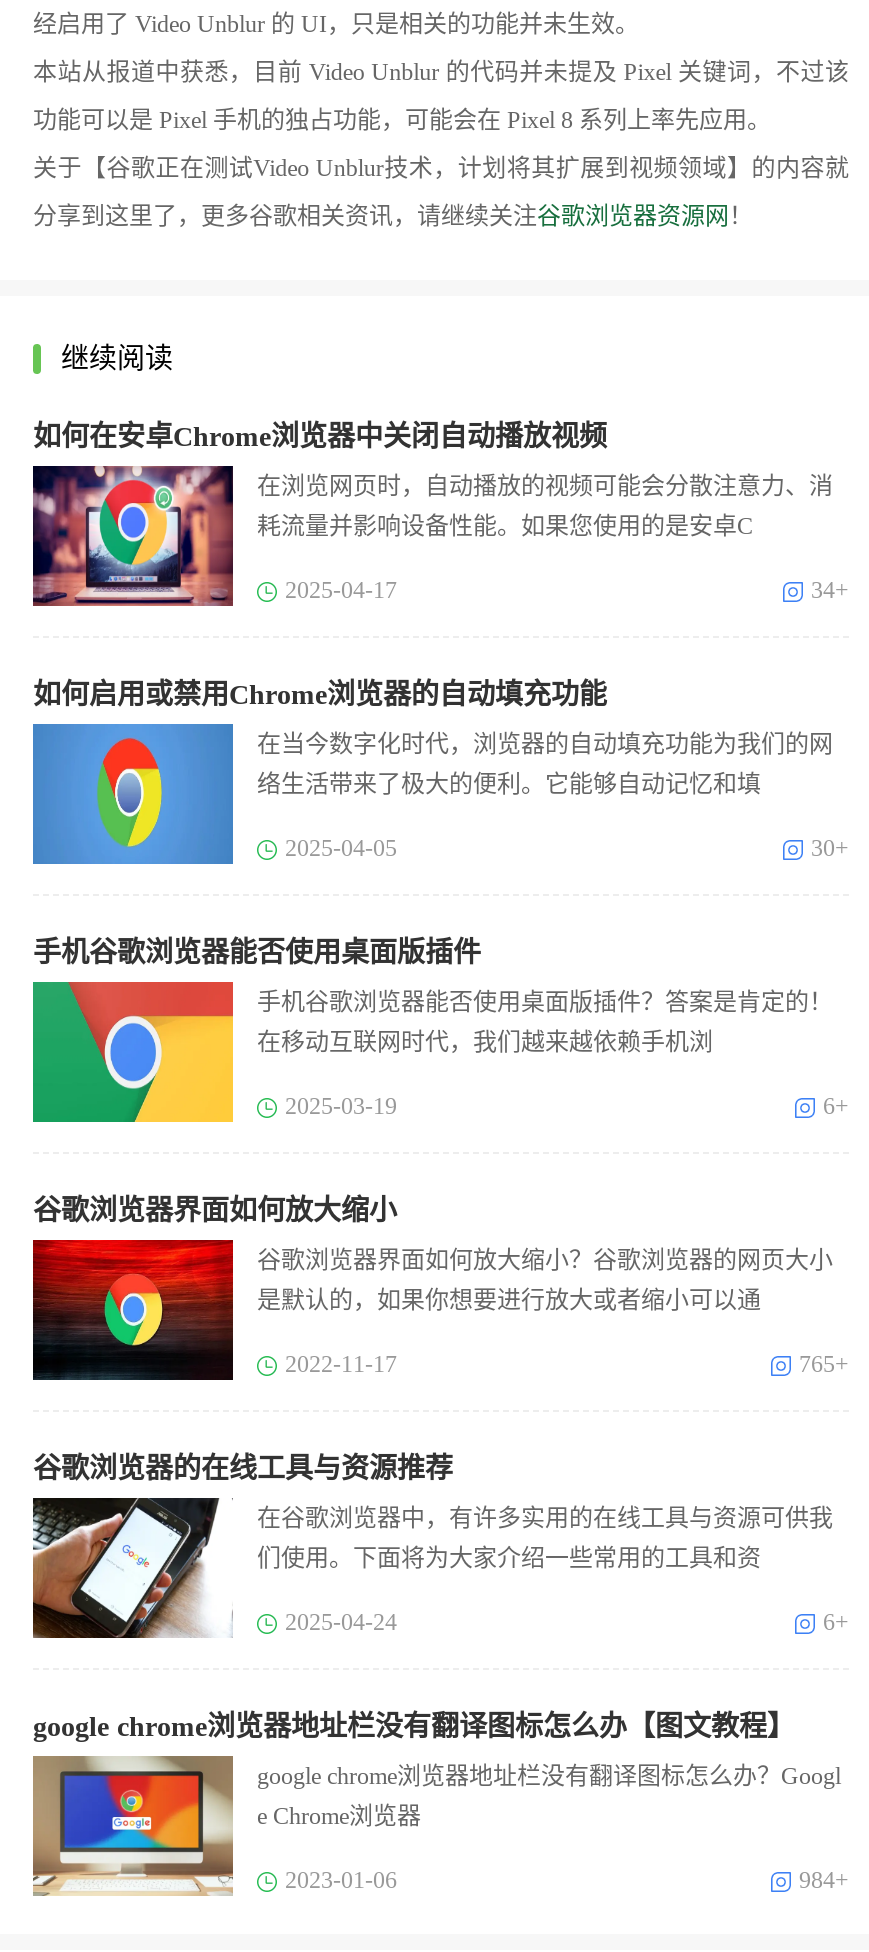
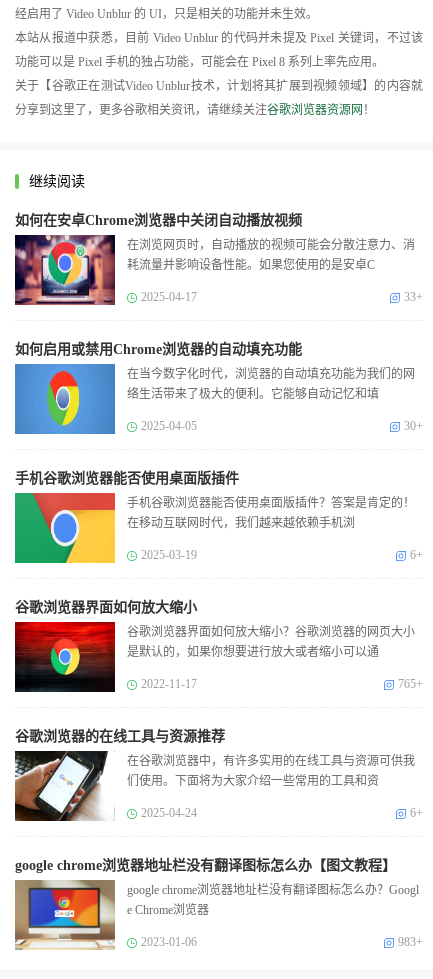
[811,576,849,604] 34+ -> [404,290,423,304] 33+
[799,1866,849,1894] 984+ -> [398,935,423,949] 983+

